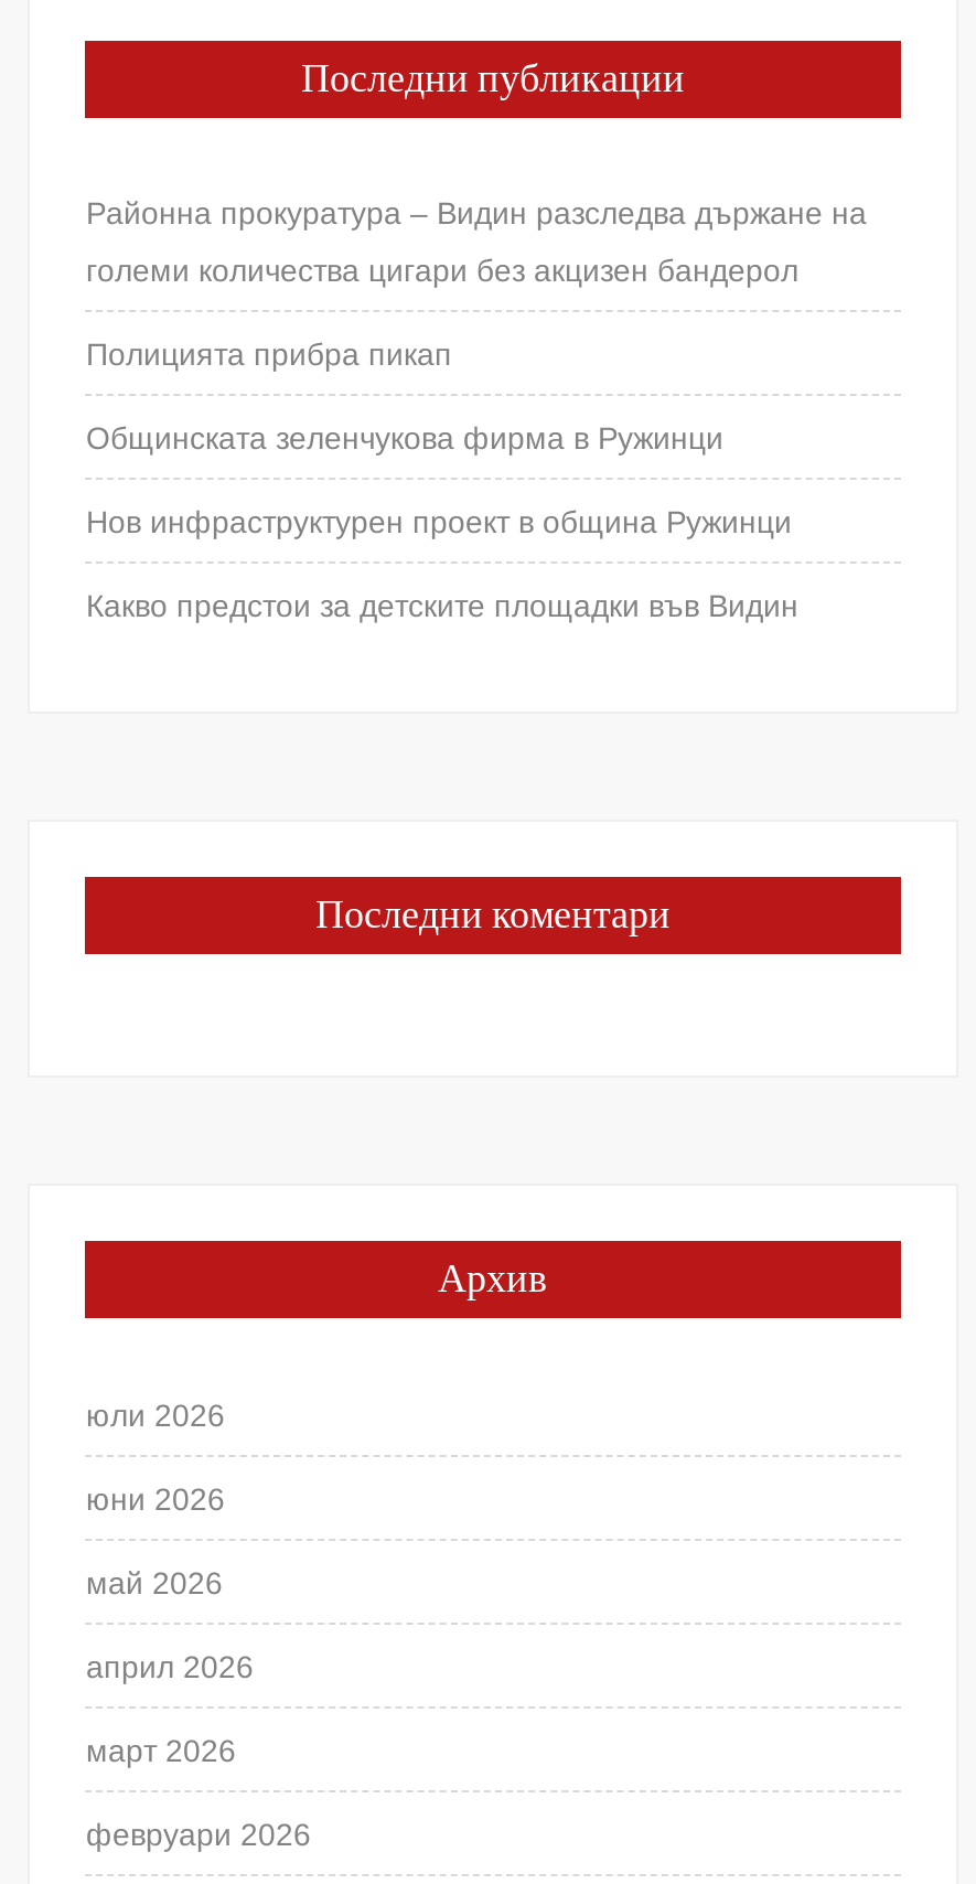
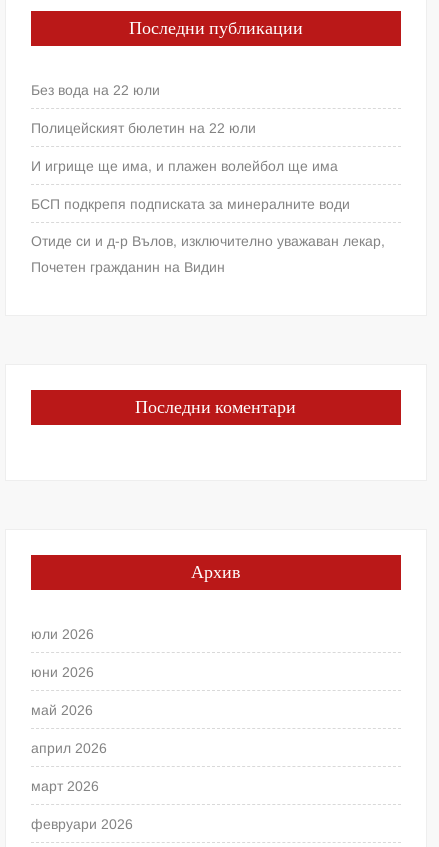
[86,196,867,231] Районна прокуратура – Видин разследва държане на -> [31,82,160,98] Без вода на 22 юли
[86,253,798,289] големи количества цигари без акцизен бандерол -> [31,120,256,136] Полицейският бюлетин на 22 юли
[86,337,452,372] Полицията прибра пикап -> [31,158,338,174] И игрище ще има, и плажен волейбол ще има
[86,421,723,456] Общинската зеленчукова фирма в Ружинци -> [31,196,350,212] БСП подкрепя подписката за минералните води
[86,505,792,540] Нов инфраструктурен проект в община Ружинци -> [31,233,385,249] Отиде си и д-р Вълов, изключително уважаван лекар,
[86,589,798,624] Какво предстои за детските площадки във Видин -> [31,259,225,275] Почетен гражданин на Видин

